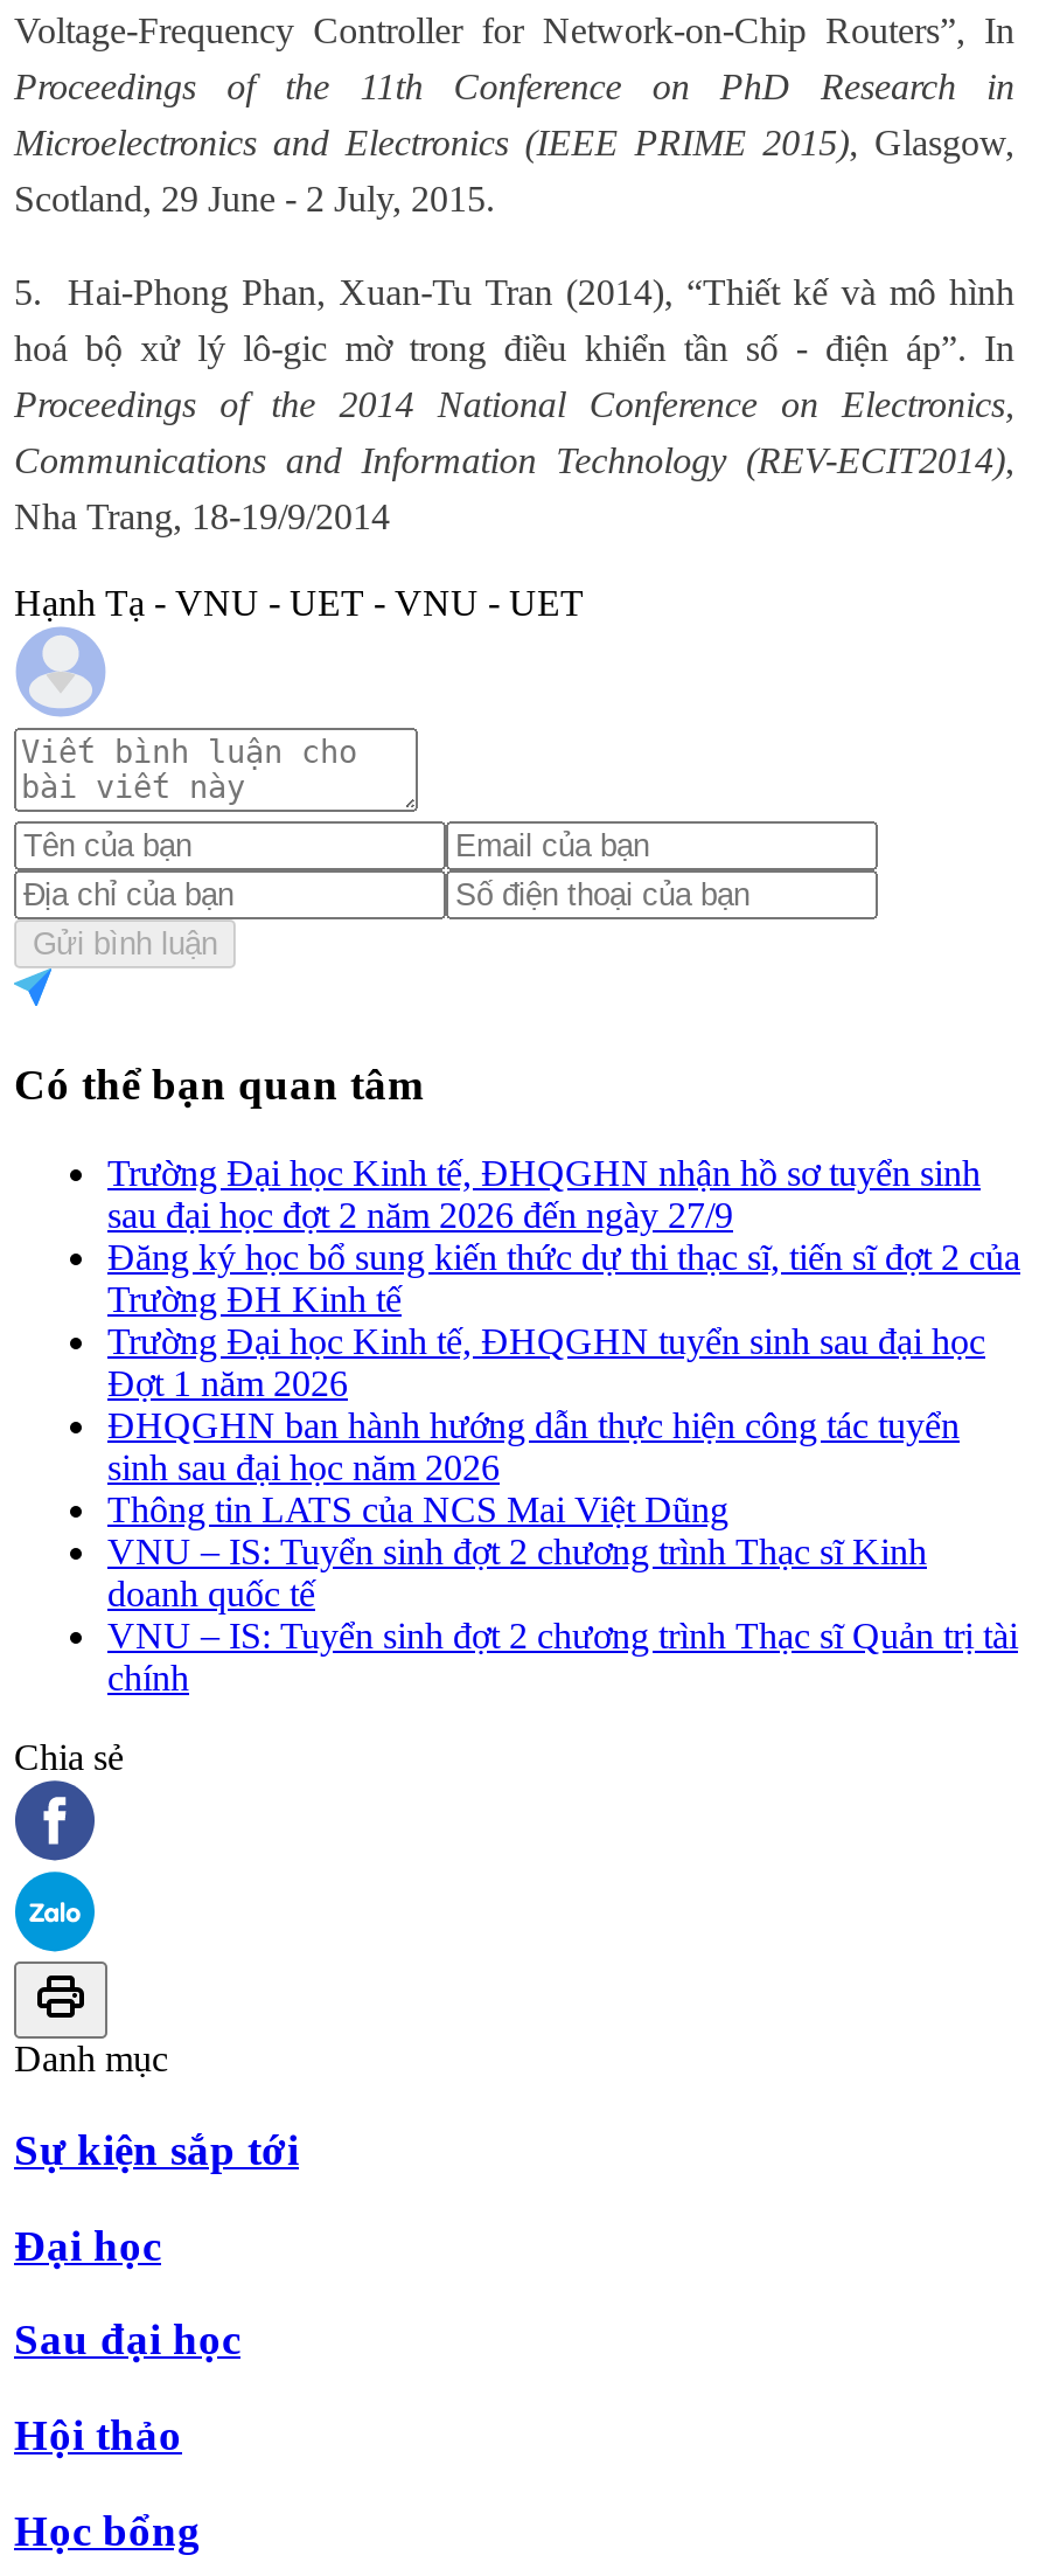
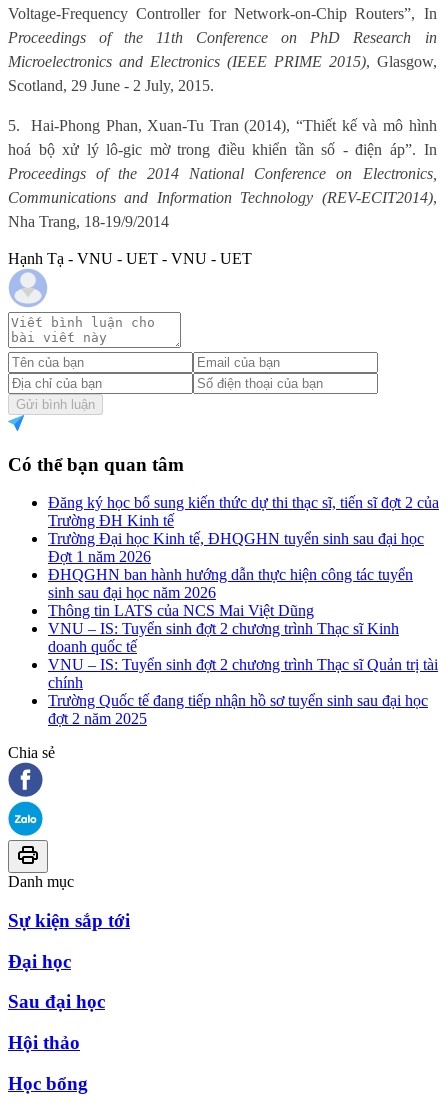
[107,1154,981,1235] Trường Đại học Kinh tế, ĐHQGHN nhận hồ sơ tuyển sinh | sau đại học đợt 2 năm 2026 đến ngày 27/9 -> none
moved [107,1238,1020,1698] -> [48,494,439,691]: Đăng ký học bổ sung kiến thức dự thi thạc sĩ, tiến sĩ đợt 2 của | Trường ĐH Kinh tế | Trường Đại học Kinh tế, ĐHQGHN tuyển sinh sau đại học | ... | VNU – IS: Tuyển sinh đợt 2 chương trình Thạc sĩ Quản trị tài | chính
none -> [48,692,428,727] Trường Quốc tế đang tiếp nhận hồ sơ tuyển sinh sau đại học | đợt 2 năm 2025

